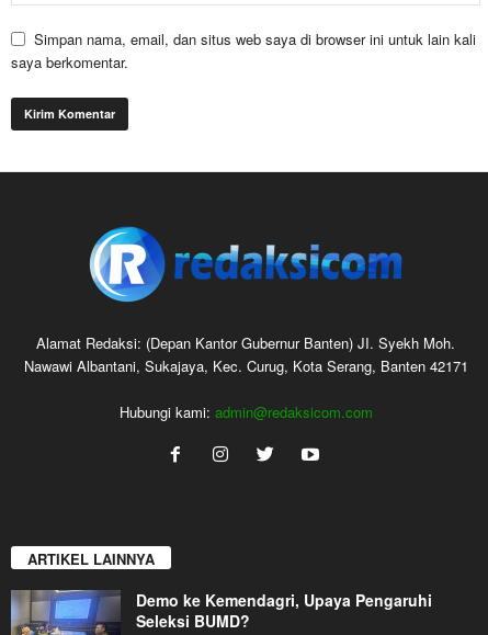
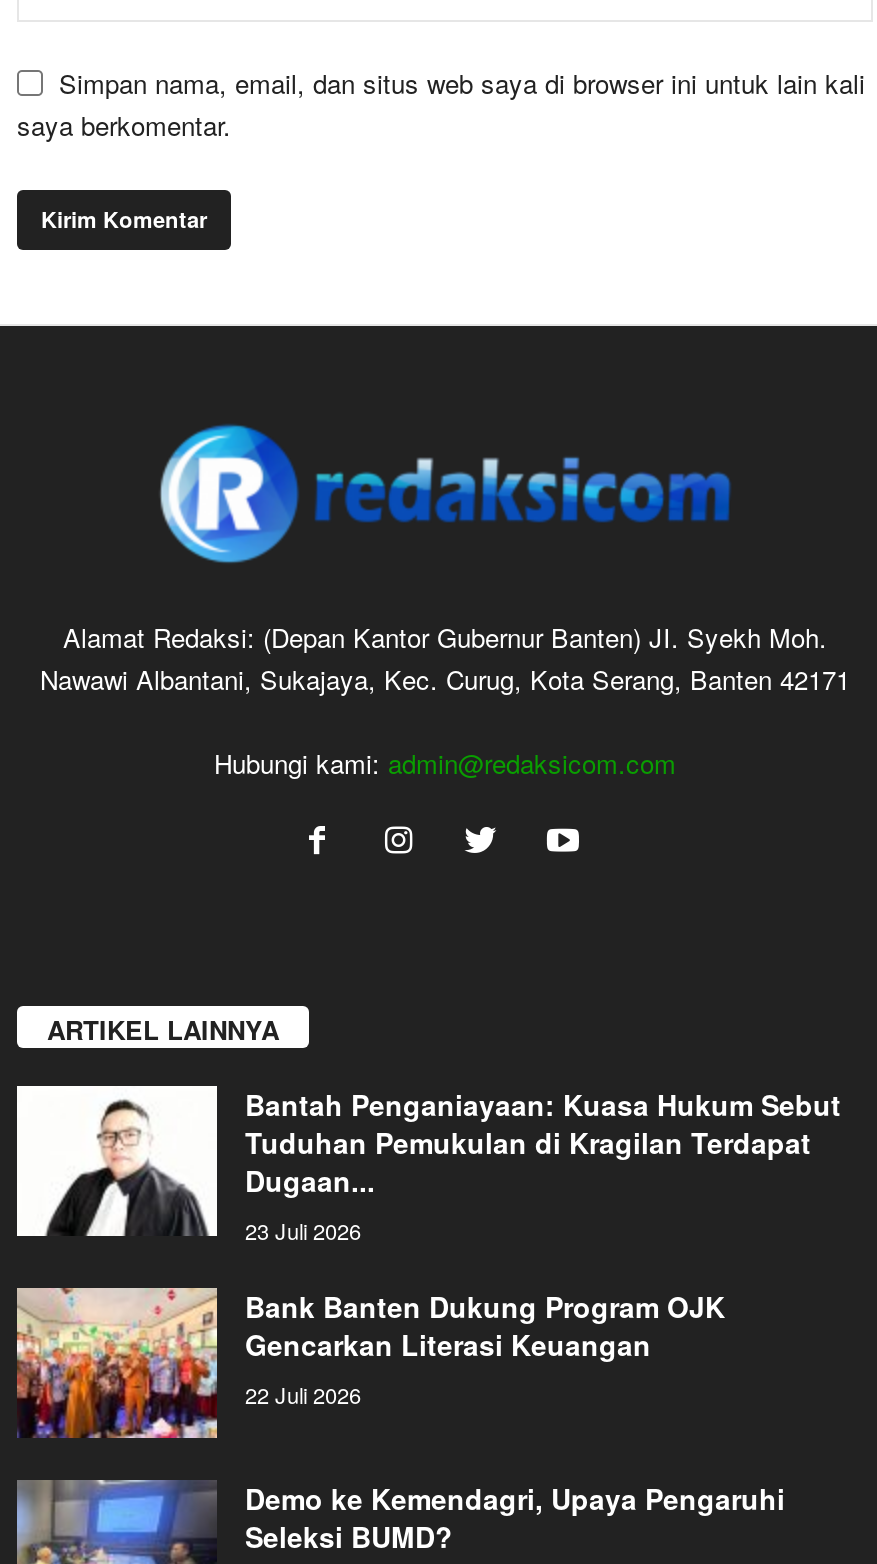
none -> [15,1084,841,1411] [image] | Bantah Penganiayaan: Kuasa Hukum Sebut | Tuduhan Pemukulan di Kragilan Terdapat | Dugaan... | 23 Juli 2026 | Bank Banten Dukung Program OJK | Gencarkan Literasi Keuangan | 22 Juli 2026
none -> [17,1286,219,1444] [image]

